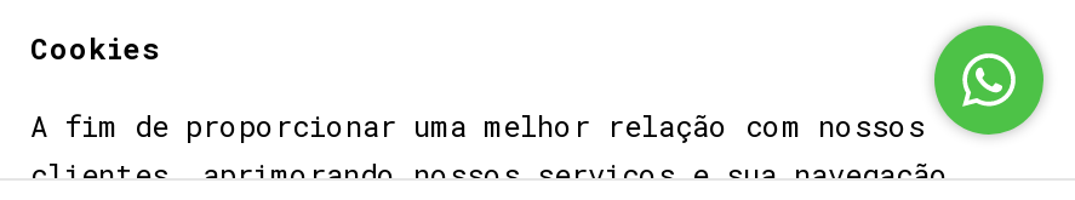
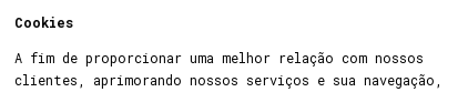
[930,21,1048,139] [image] -> none

